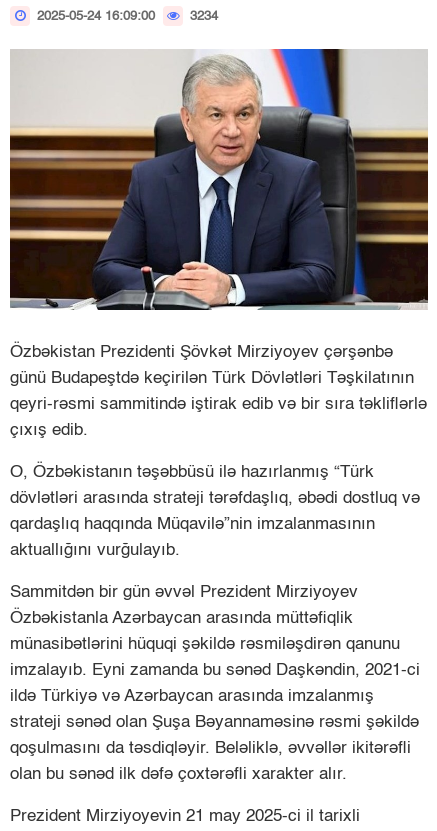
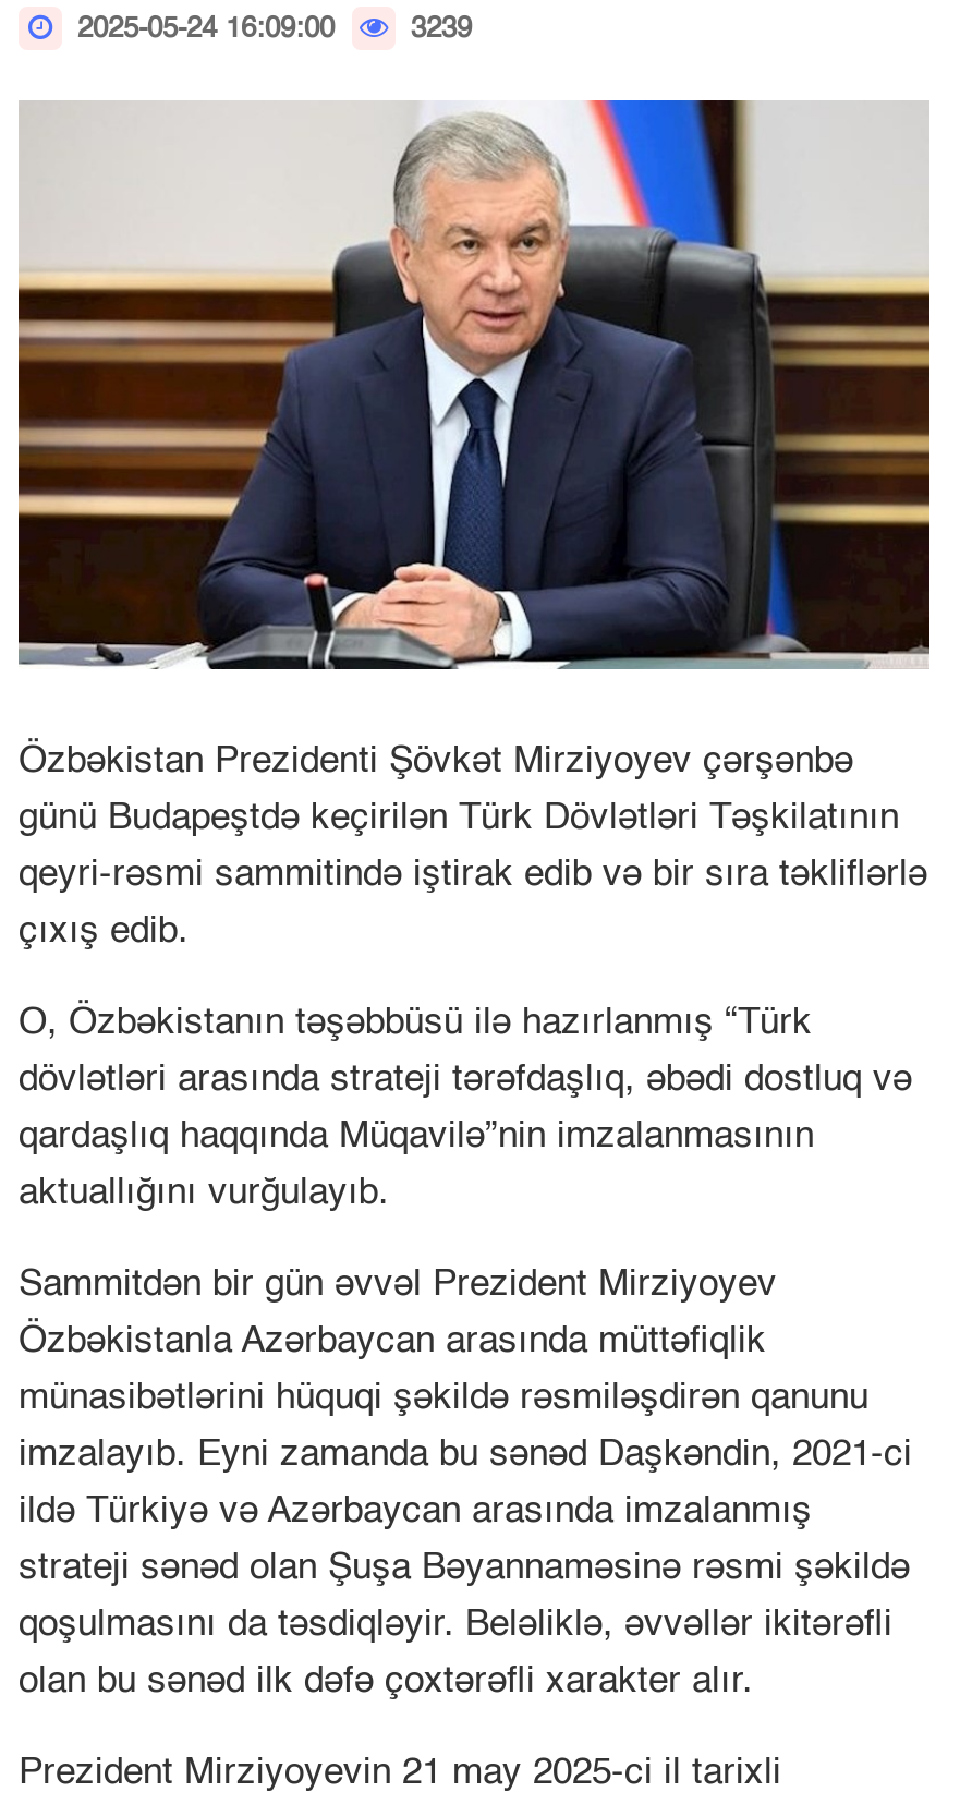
[186,10,218,23] 3234 -> [402,15,472,44] 3239

